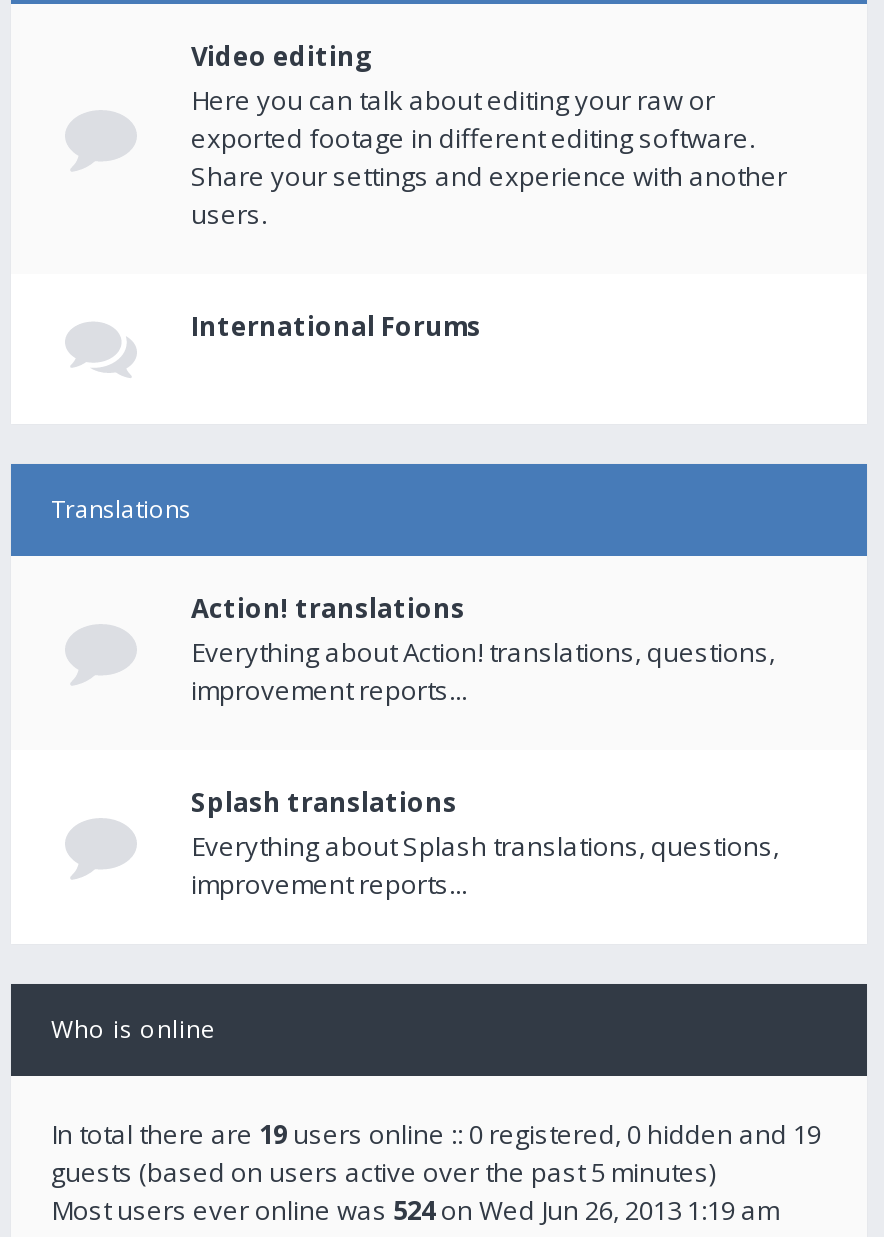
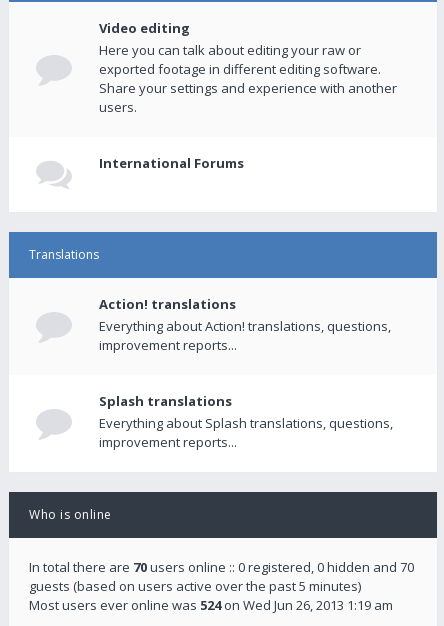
[51,1116,821,1152] In total there are 19 users online :: 0 registered, 0 hidden and 19 -> [29,558,414,576] In total there are 70 users online :: 0 registered, 0 hidden and 70

